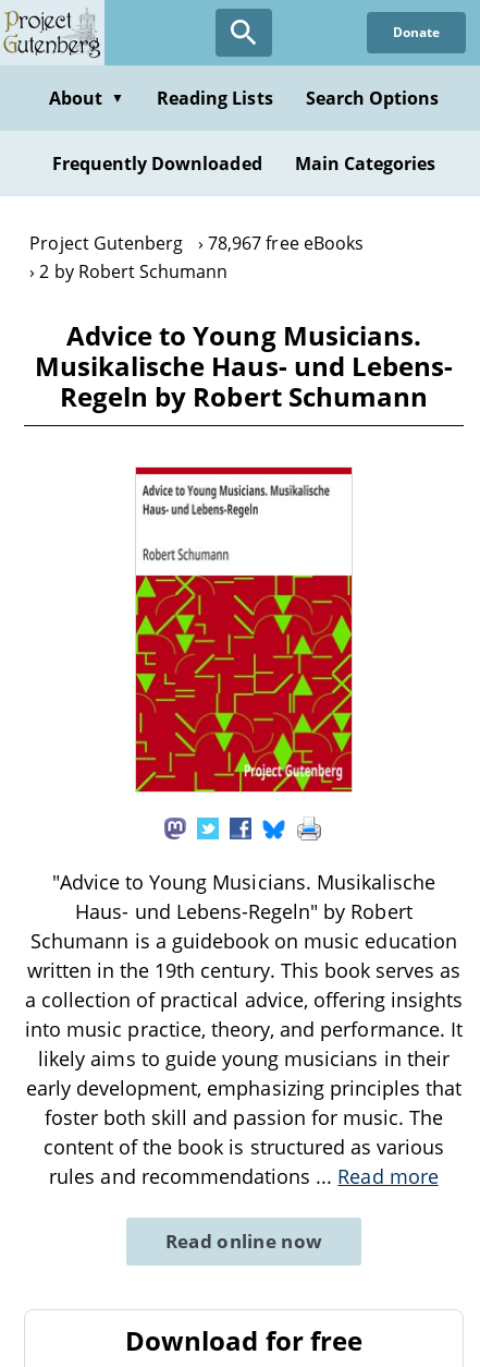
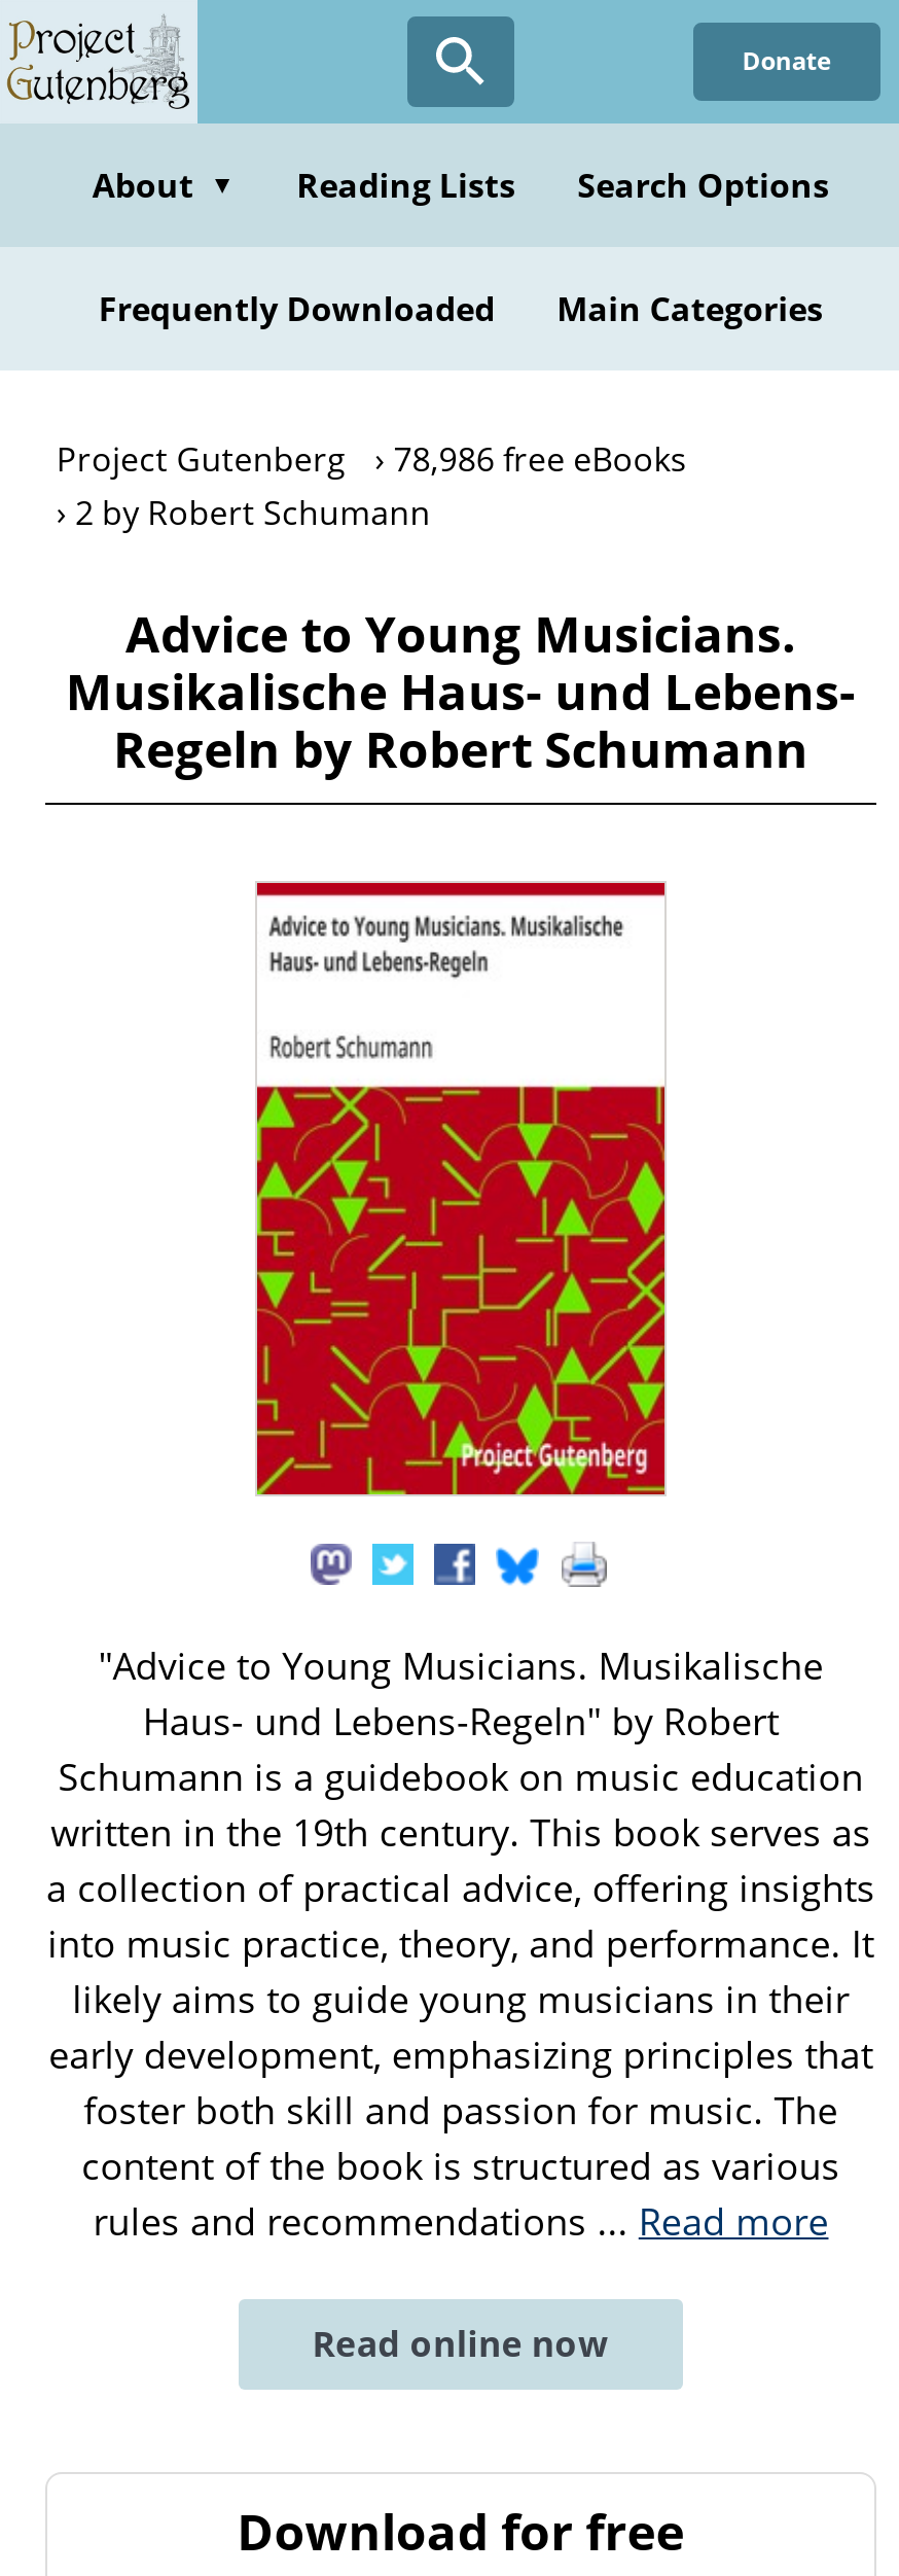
[30,231,363,255] Project Gutenberg 78,967 free eBooks -> [56,436,687,482] Project Gutenberg 78,986 free eBooks

